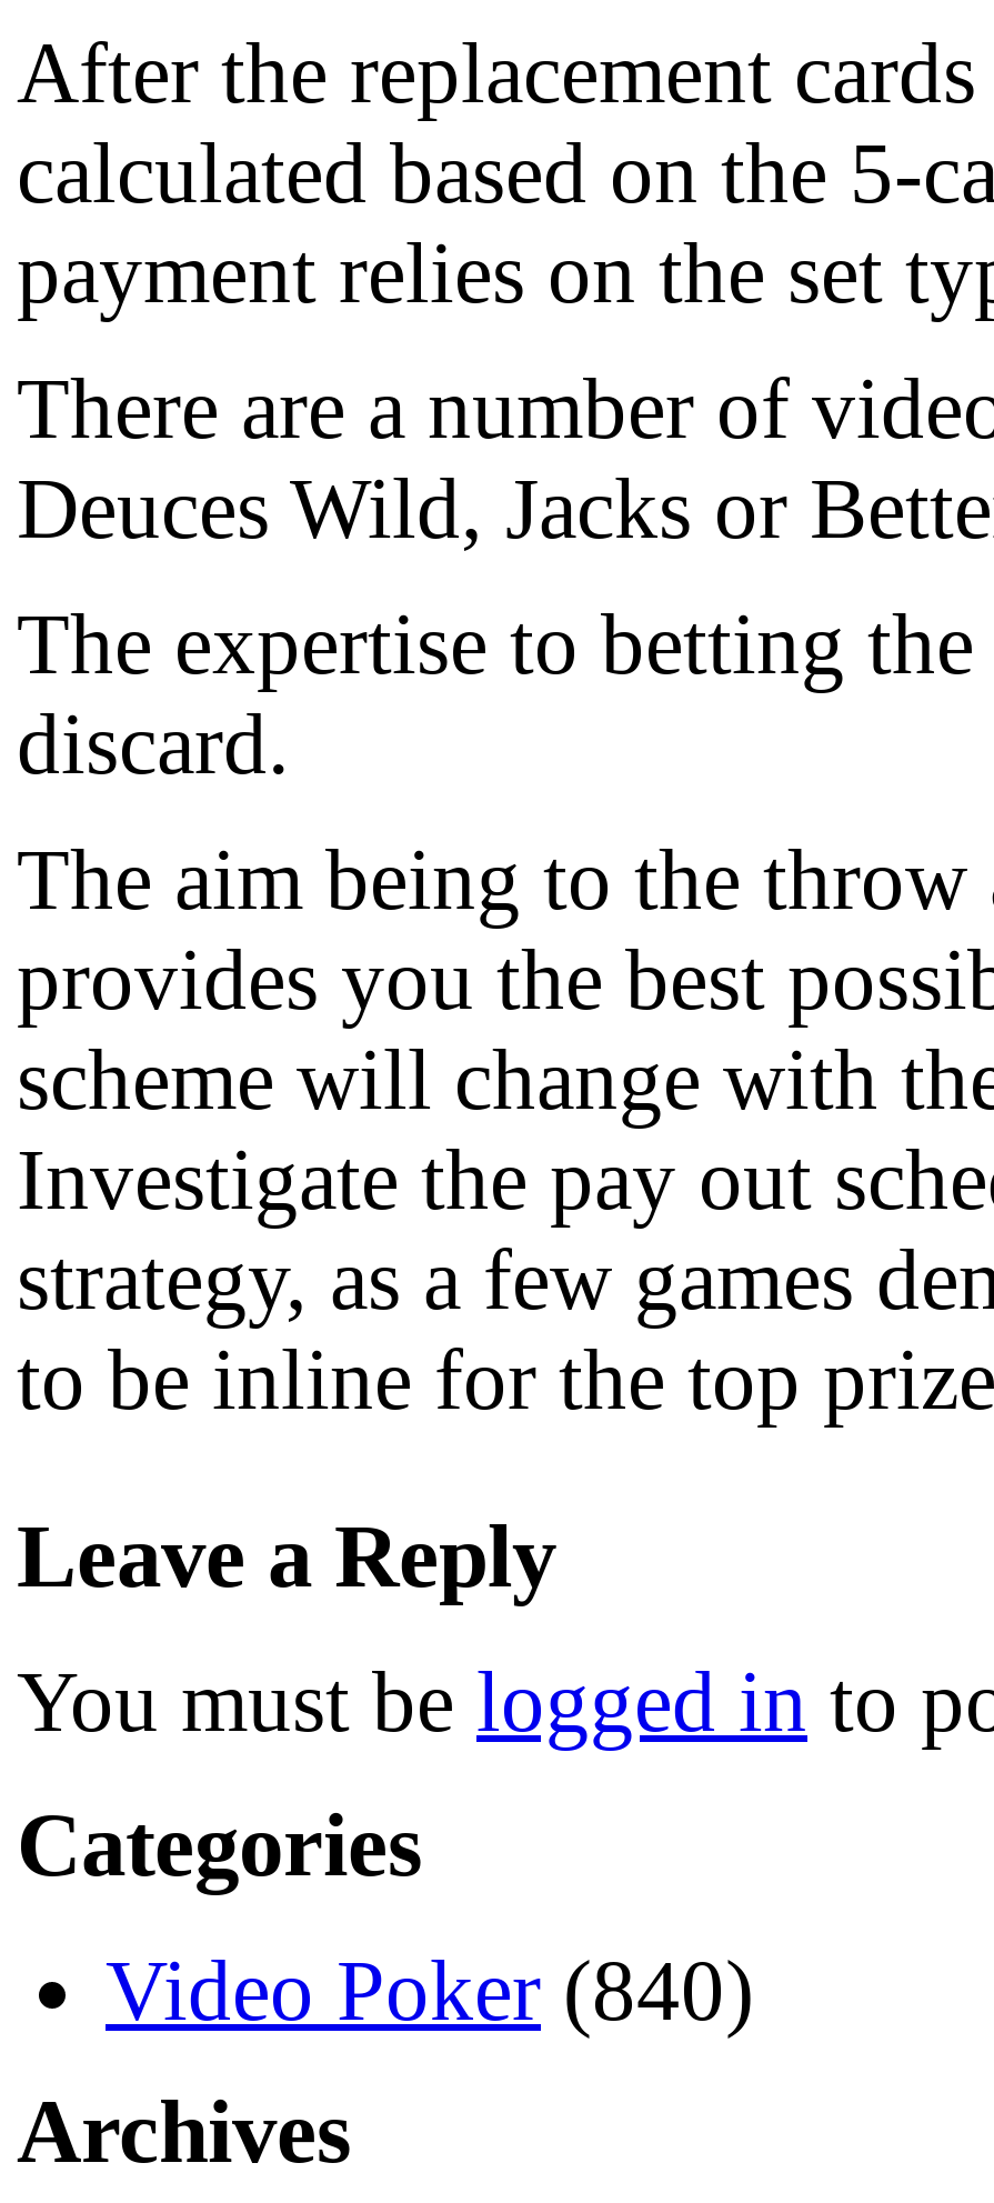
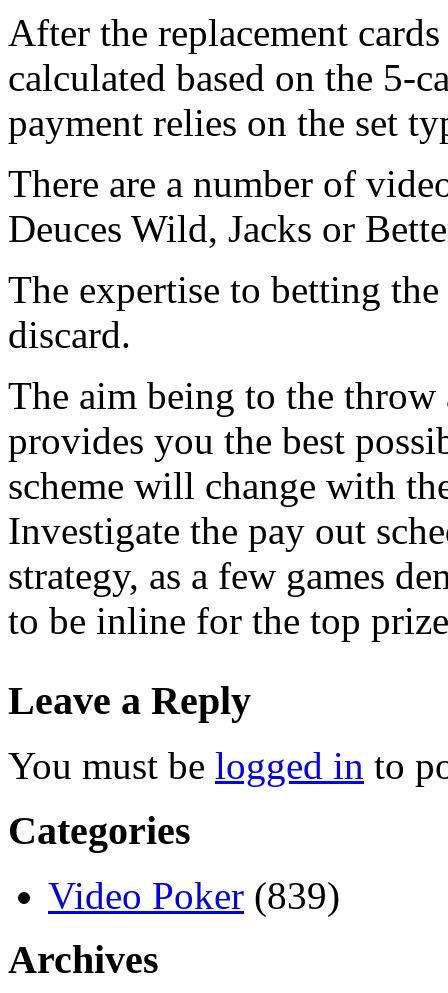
[106,1941,754,2037] Video Poker (840) -> [48,874,340,917] Video Poker (839)

